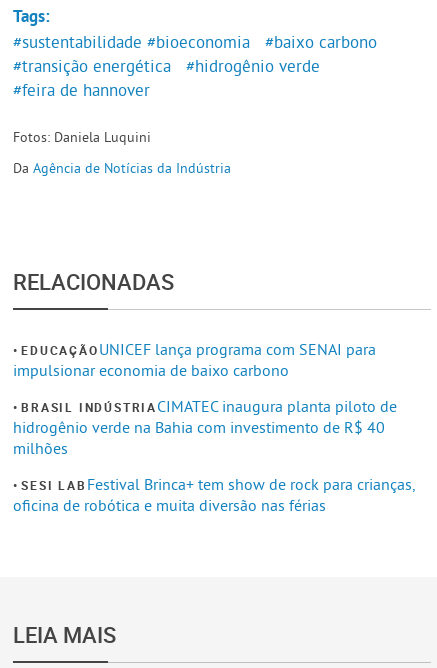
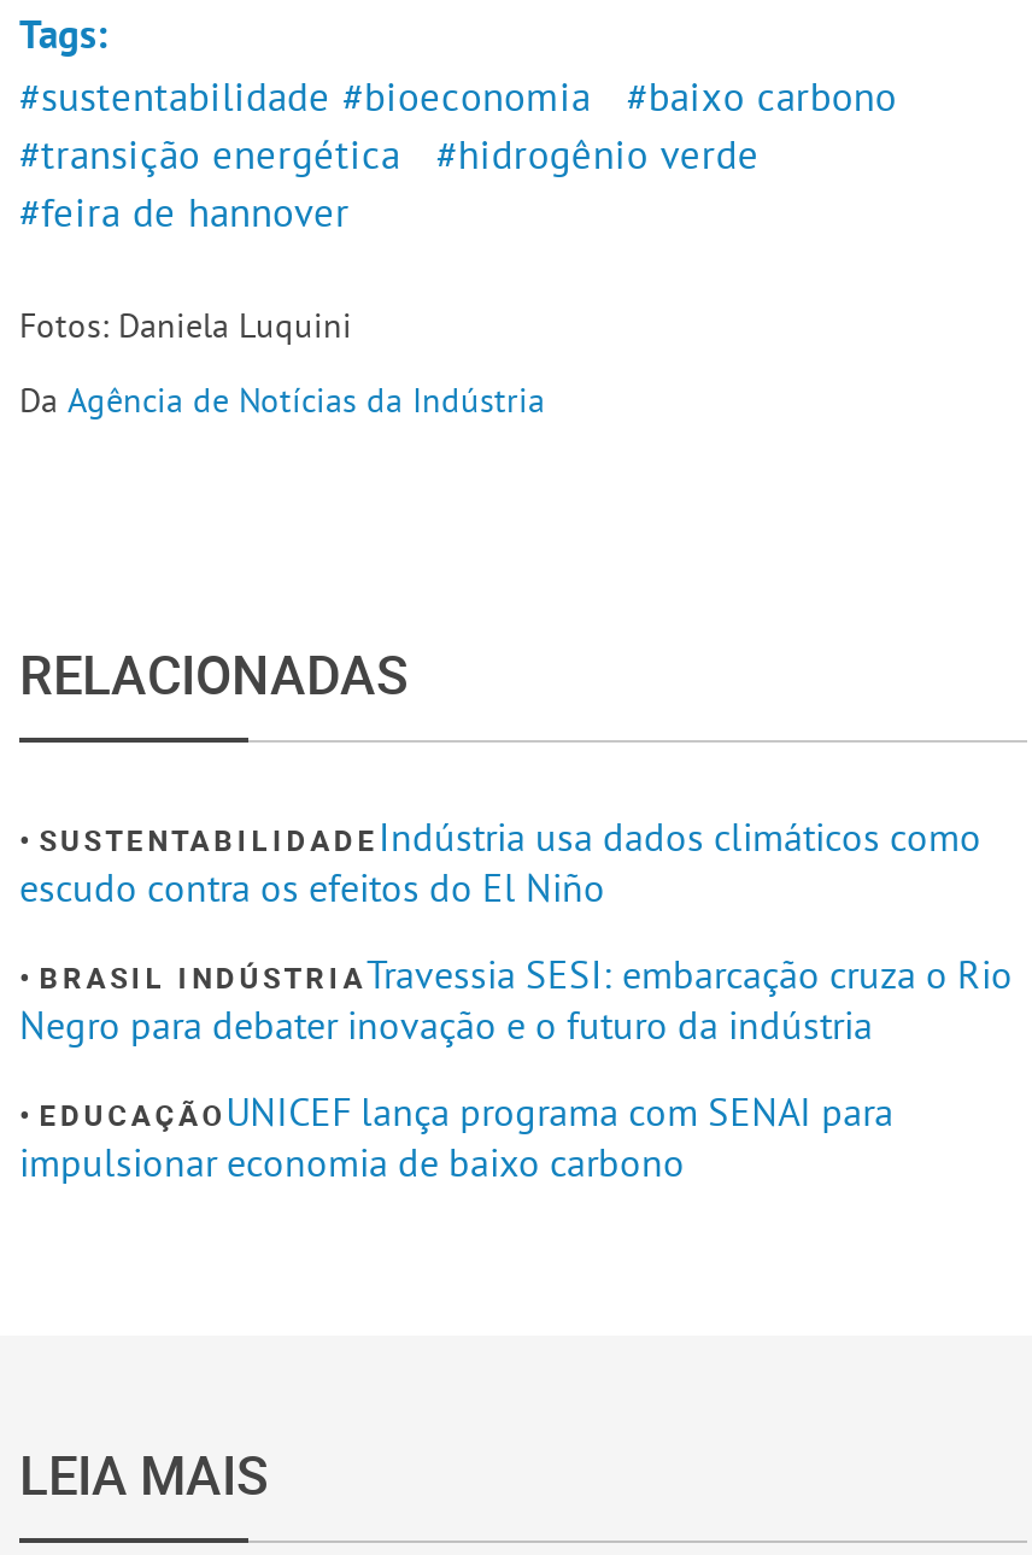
none -> [19,812,1013,1049] SUSTENTABILIDADE Indústria usa dados climáticos como | escudo contra os efeitos do El Niño | BRASIL INDÚSTRIATravessia SESI: embarcação cruza o Rio | Negro para debater inovação e o futuro da indústria
moved [13,339,376,380] -> [19,1087,894,1186]: EDUCAÇÃO UNICEF lança programa com SENAI para | impulsionar economia de baixo carbono
[13,396,415,515] BRASIL INDÚSTRIACIMATEC inaugura planta piloto de | hidrogênio verde na Bahia com investimento de R$ 40 | milhões | SESI LAB Festival Brinca+ tem show de rock para crianças, | oficina de robótica e muita diversão nas férias -> none

